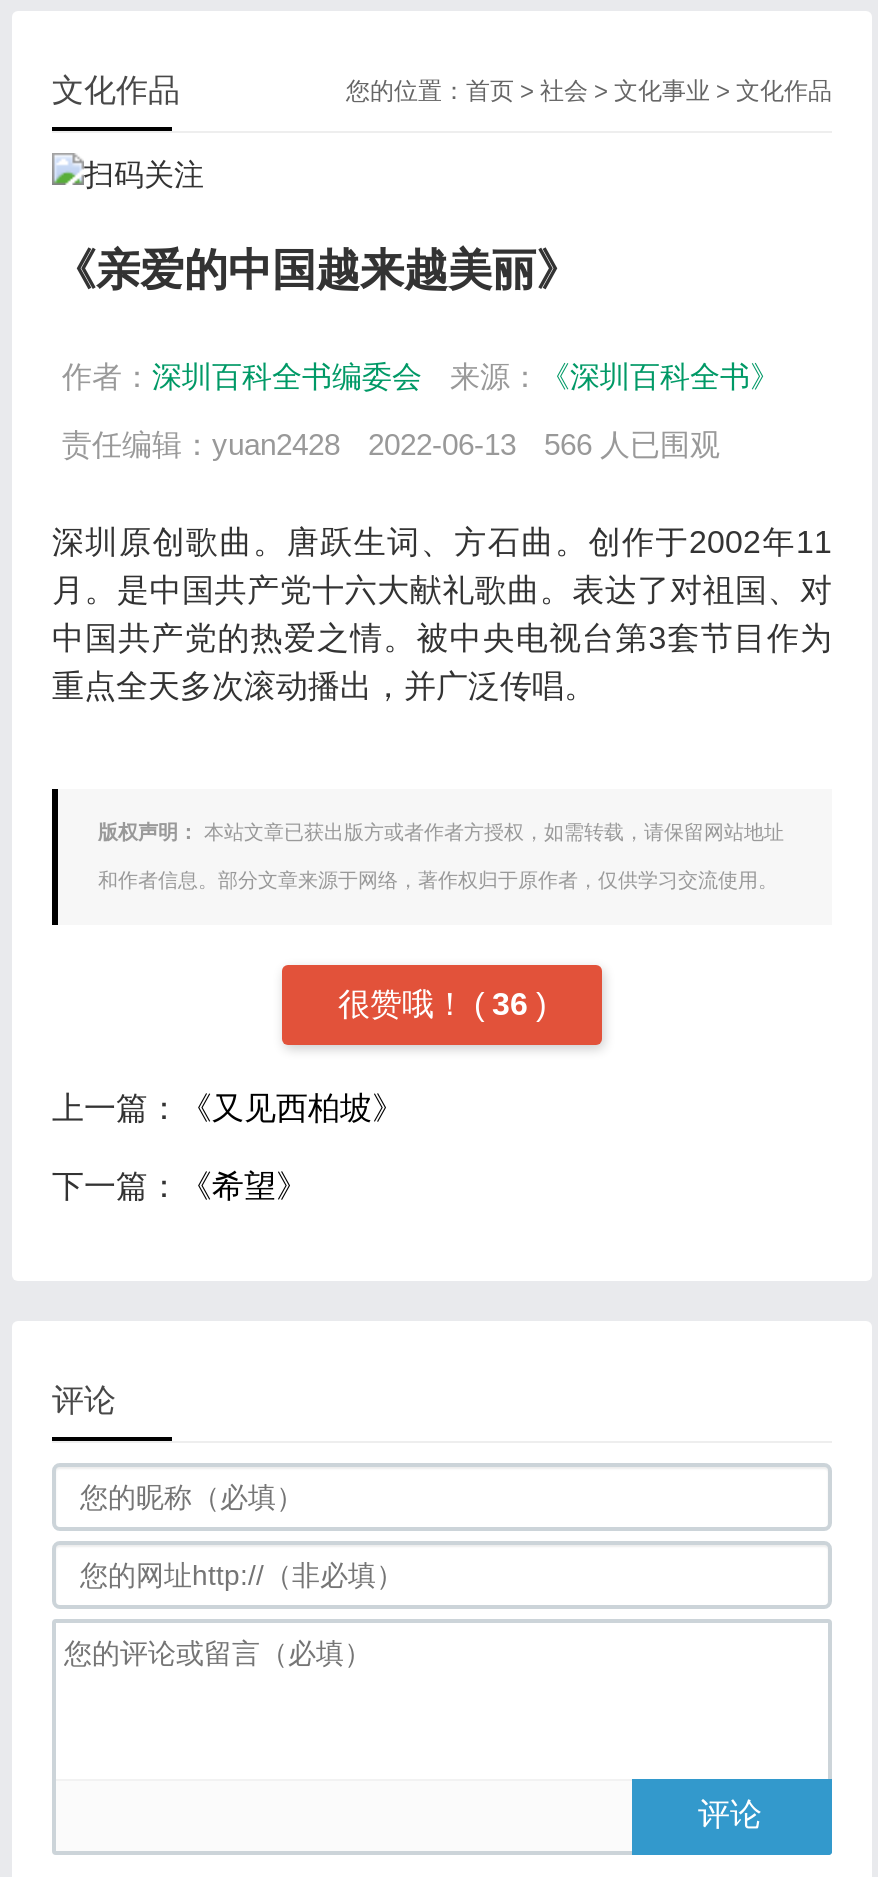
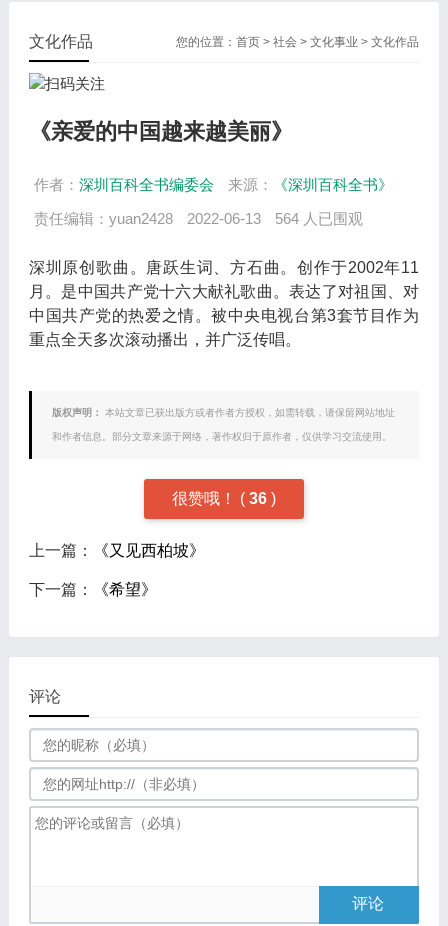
[62,427,720,461] 责任编辑：yuan2428 2022-06-13 566 人已围观 -> [34,210,363,227] 责任编辑：yuan2428 2022-06-13 564 人已围观

